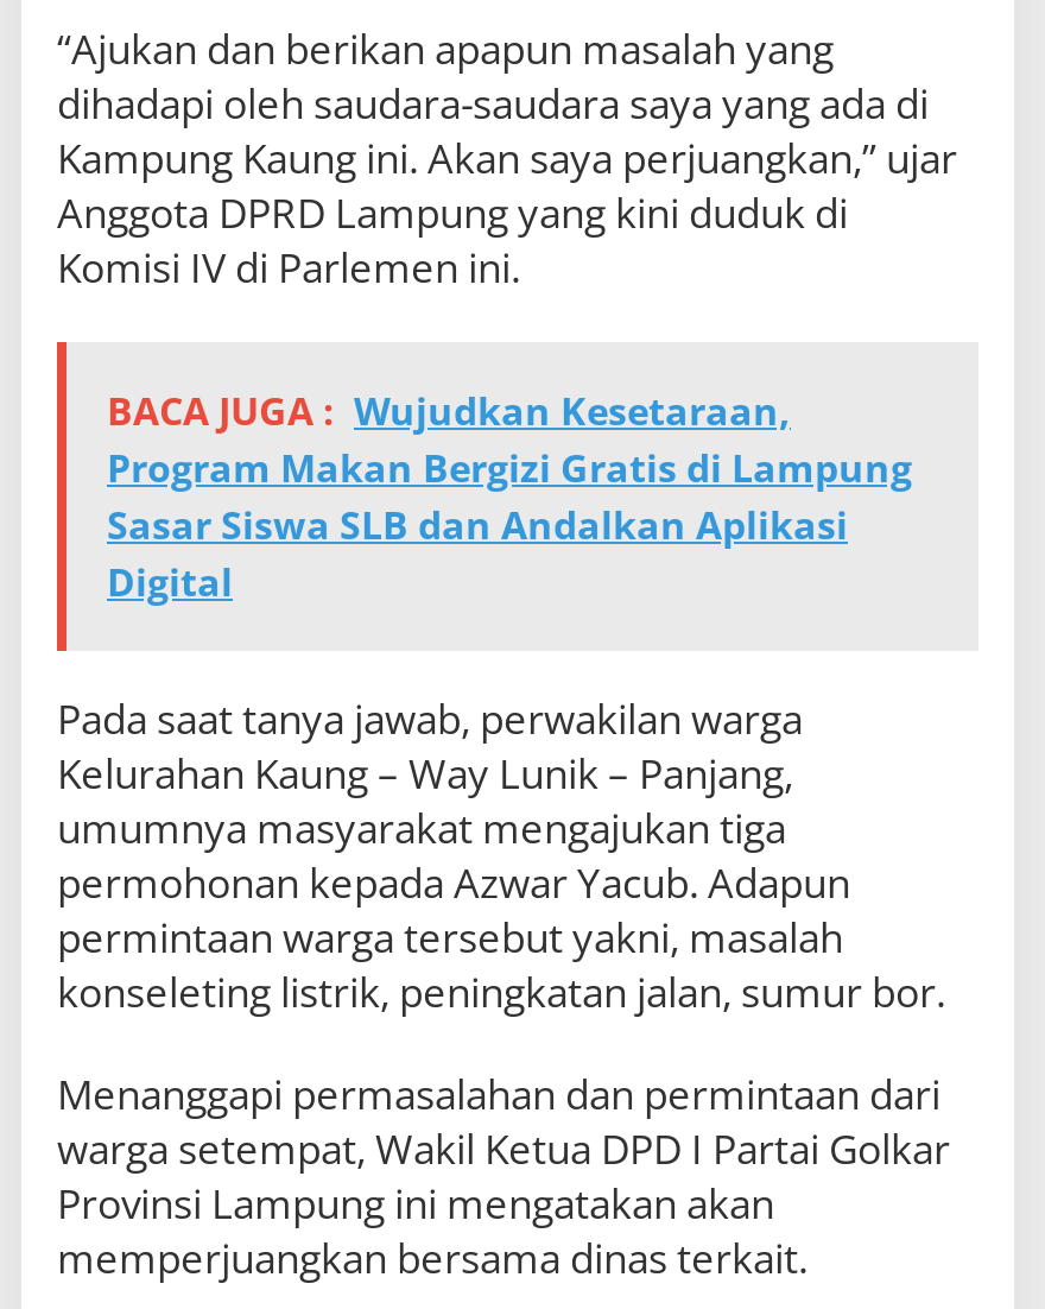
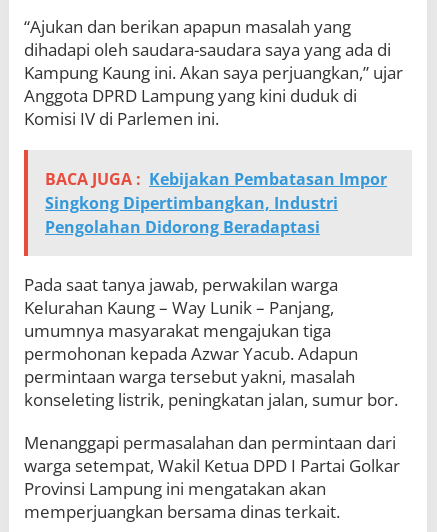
[107,386,912,609] BACA JUGA : Wujudkan Kesetaraan, | Program Makan Bergizi Gratis di Lampung | Sasar Siswa SLB dan Andalkan Aplikasi | Digital -> [45,168,387,238] BACA JUGA : Kebijakan Pembatasan Impor | Singkong Dipertimbangkan, Industri | Pengolahan Didorong Beradaptasi

